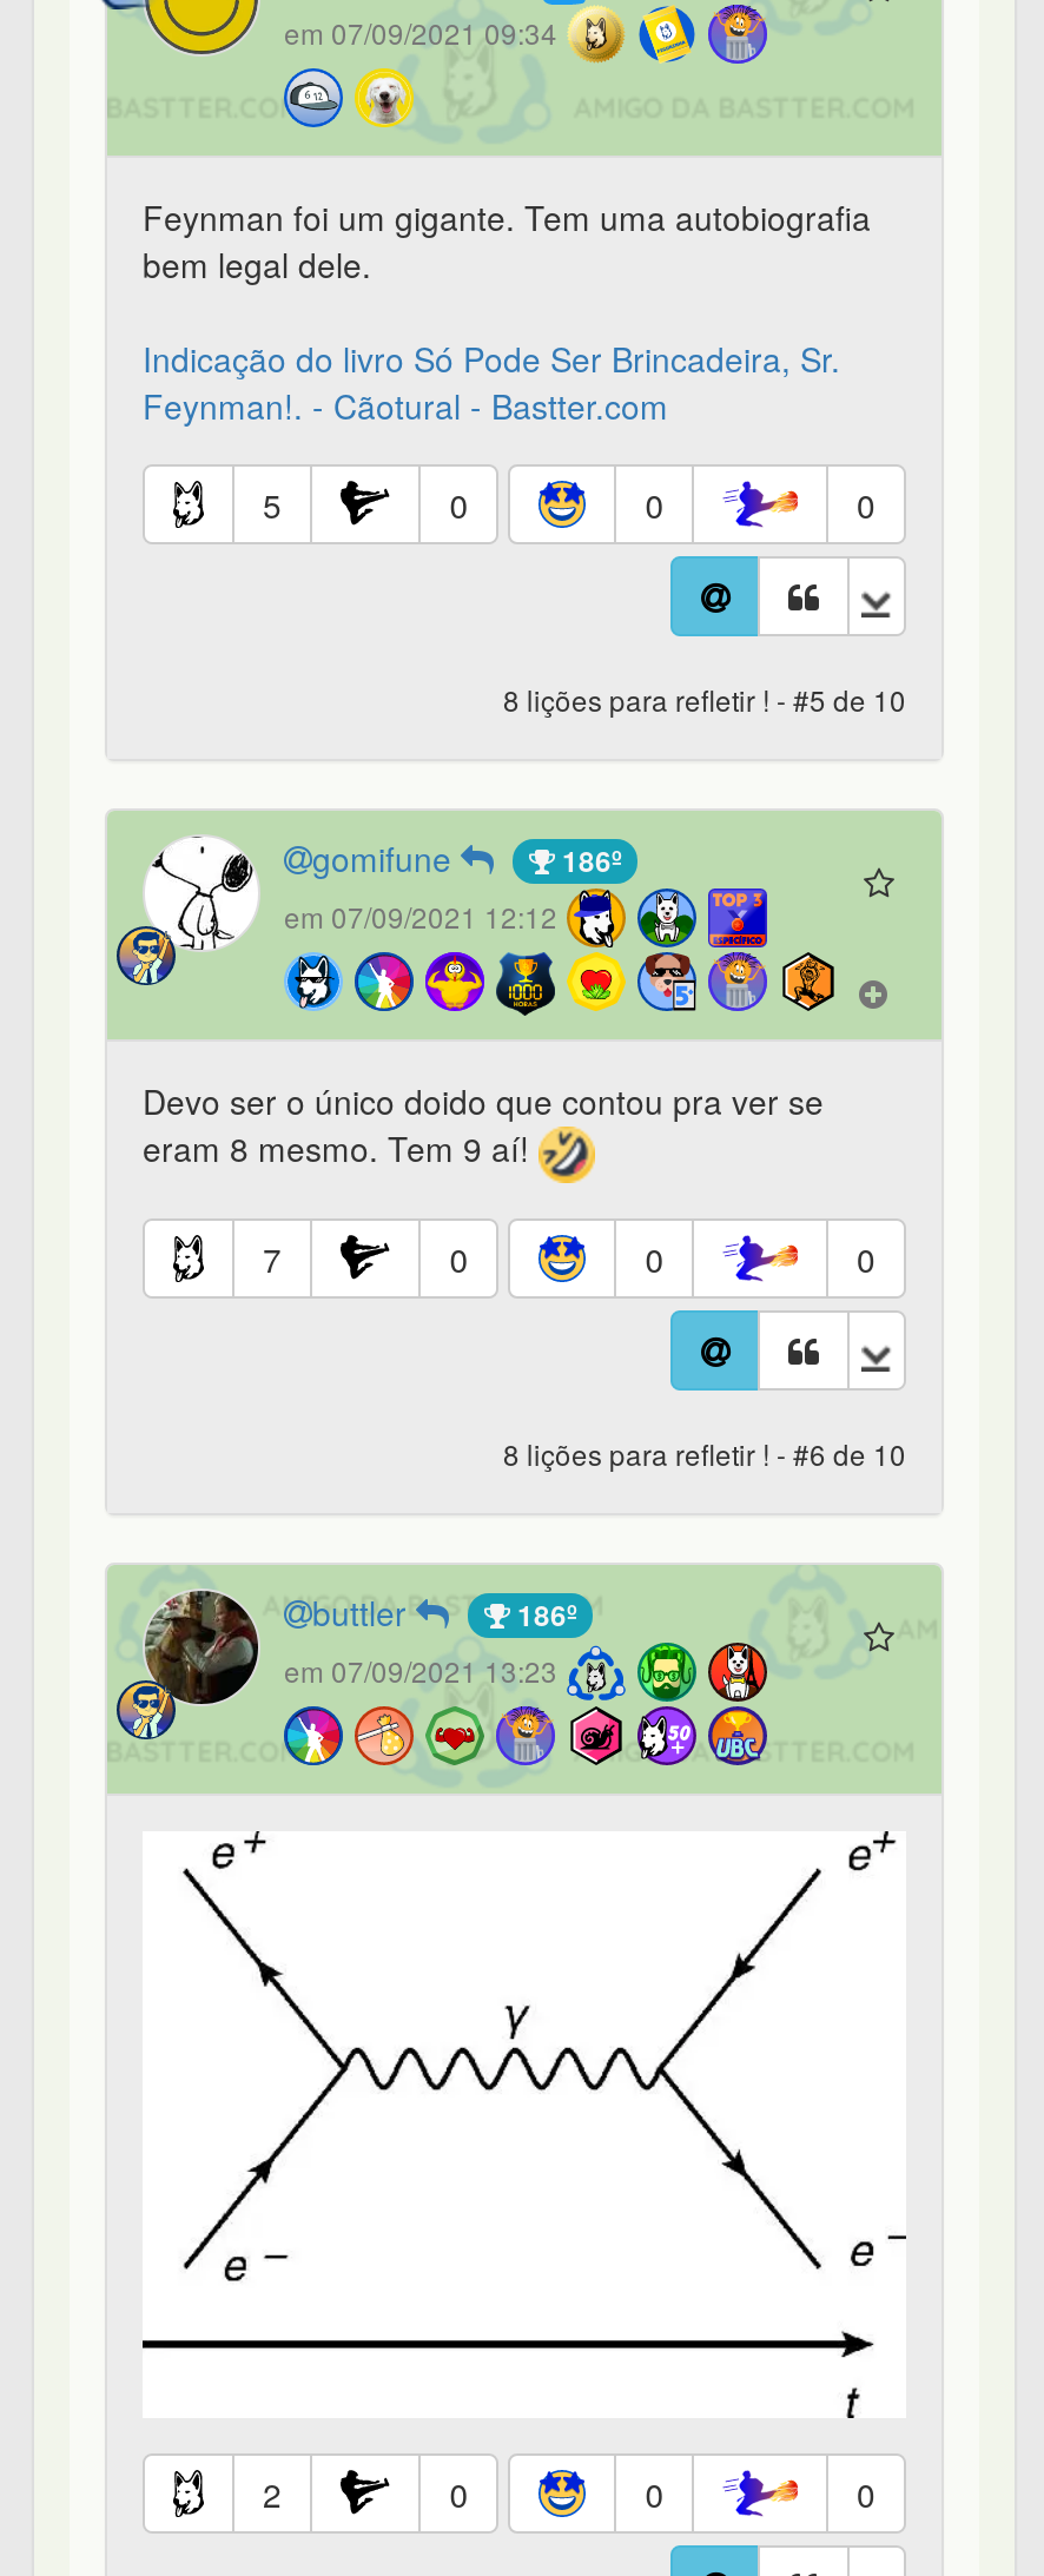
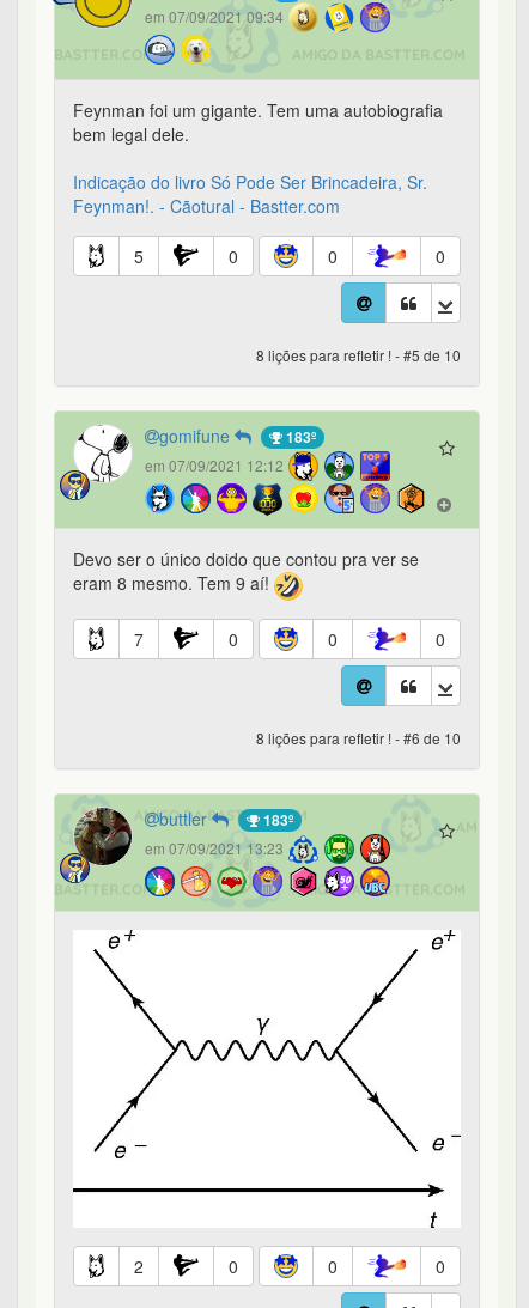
[555,839,621,882] 186º -> [282,426,316,448] 183º
[510,1592,576,1635] 186º -> [260,808,293,830] 183º

